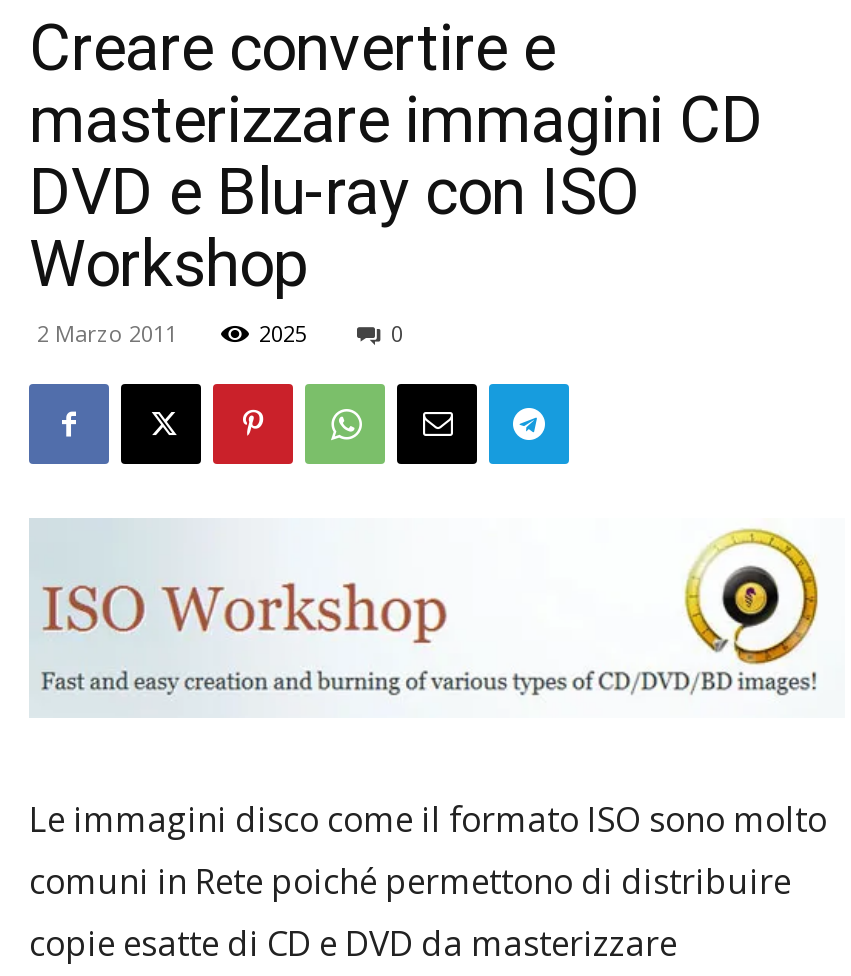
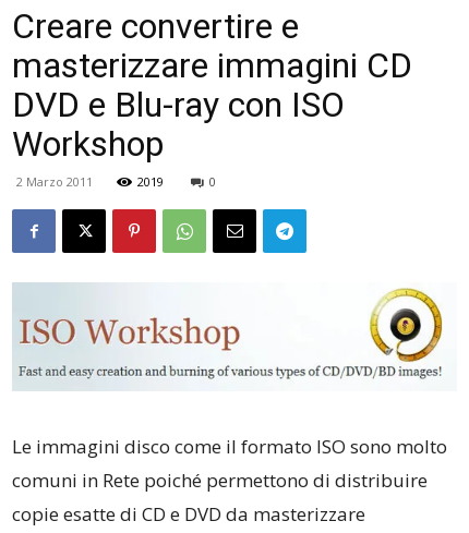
[259,318,307,348] 2025 -> [137,173,164,190] 2019

